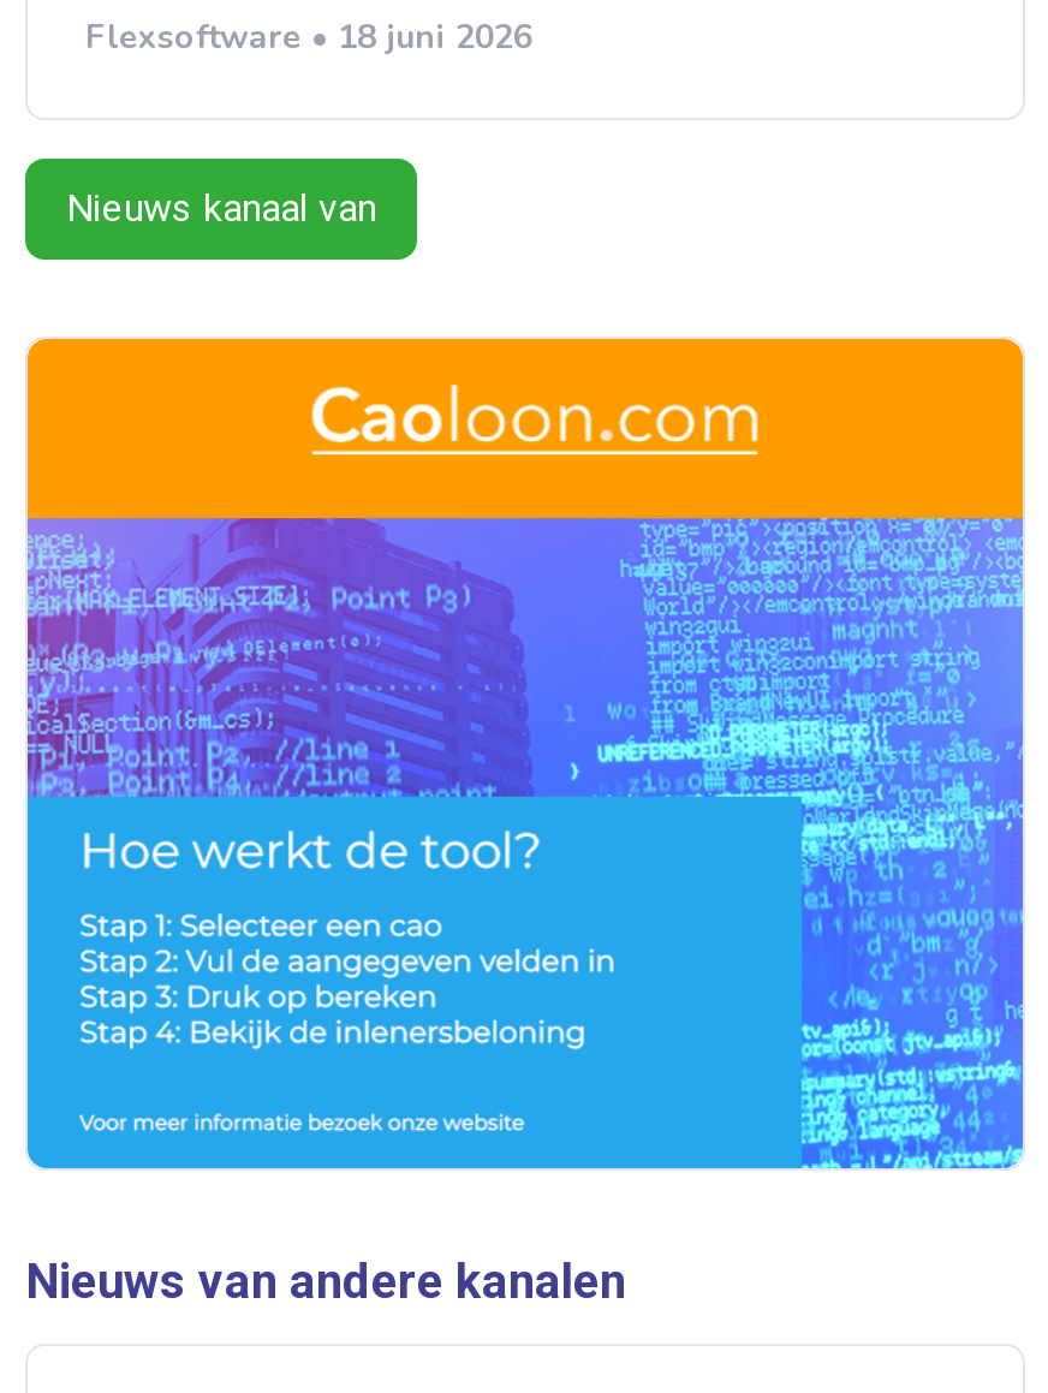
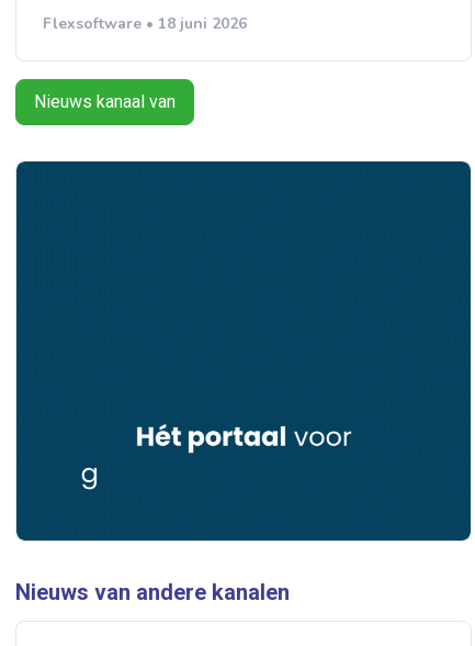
[25,337,1025,1171] [image] -> none

